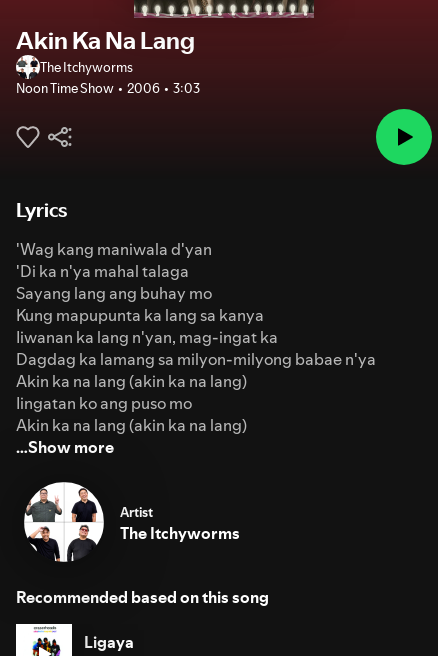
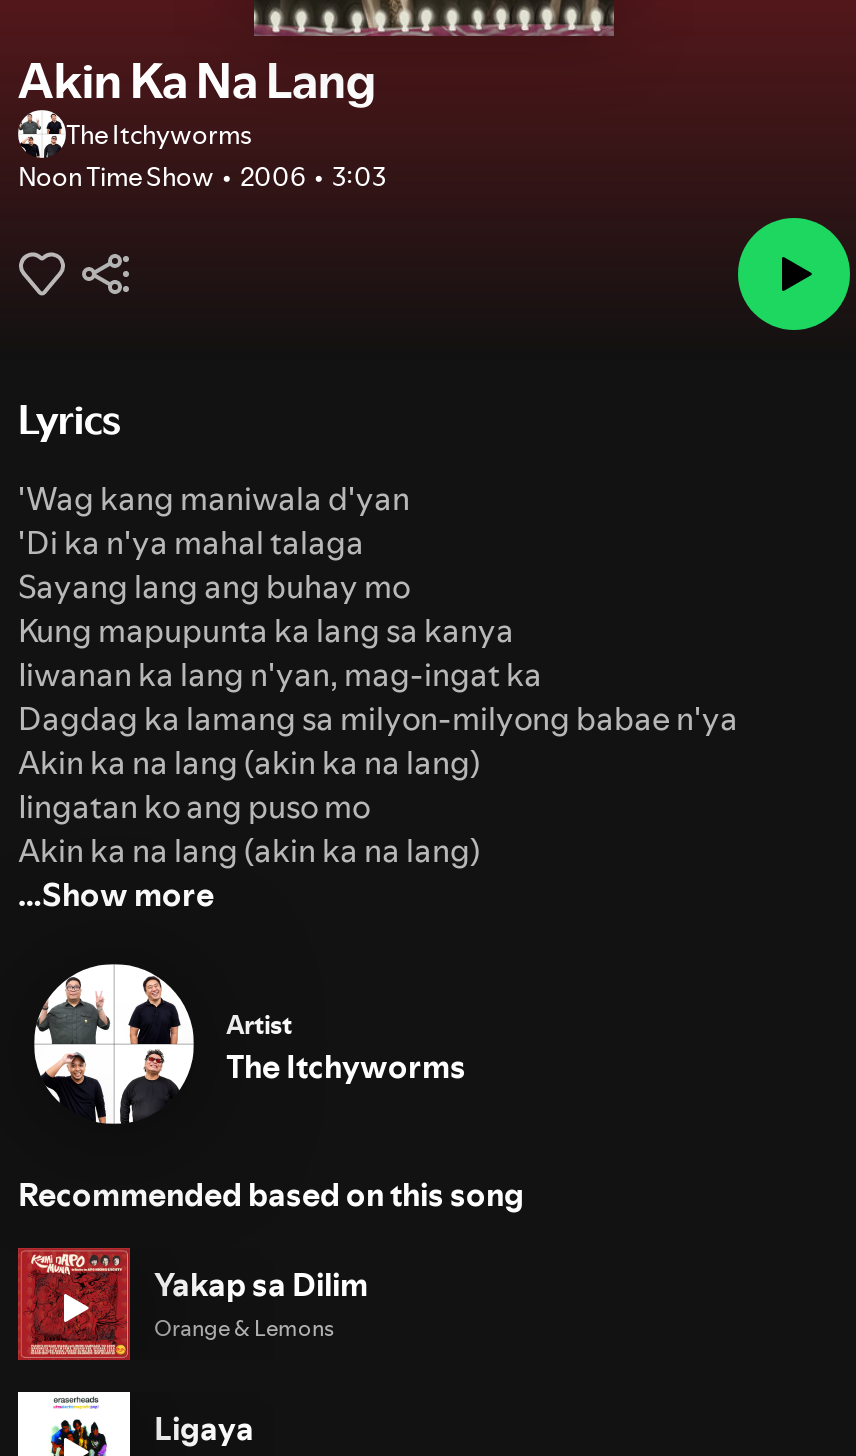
none -> [16,1246,368,1362] [image] | Yakap sa Dilim | Orange & Lemons

